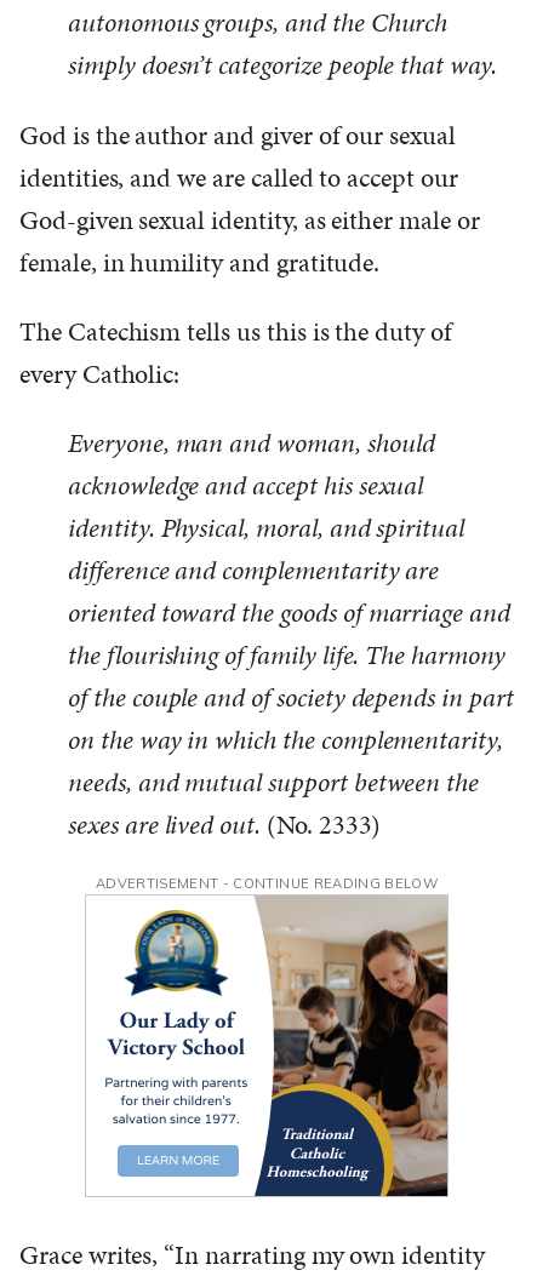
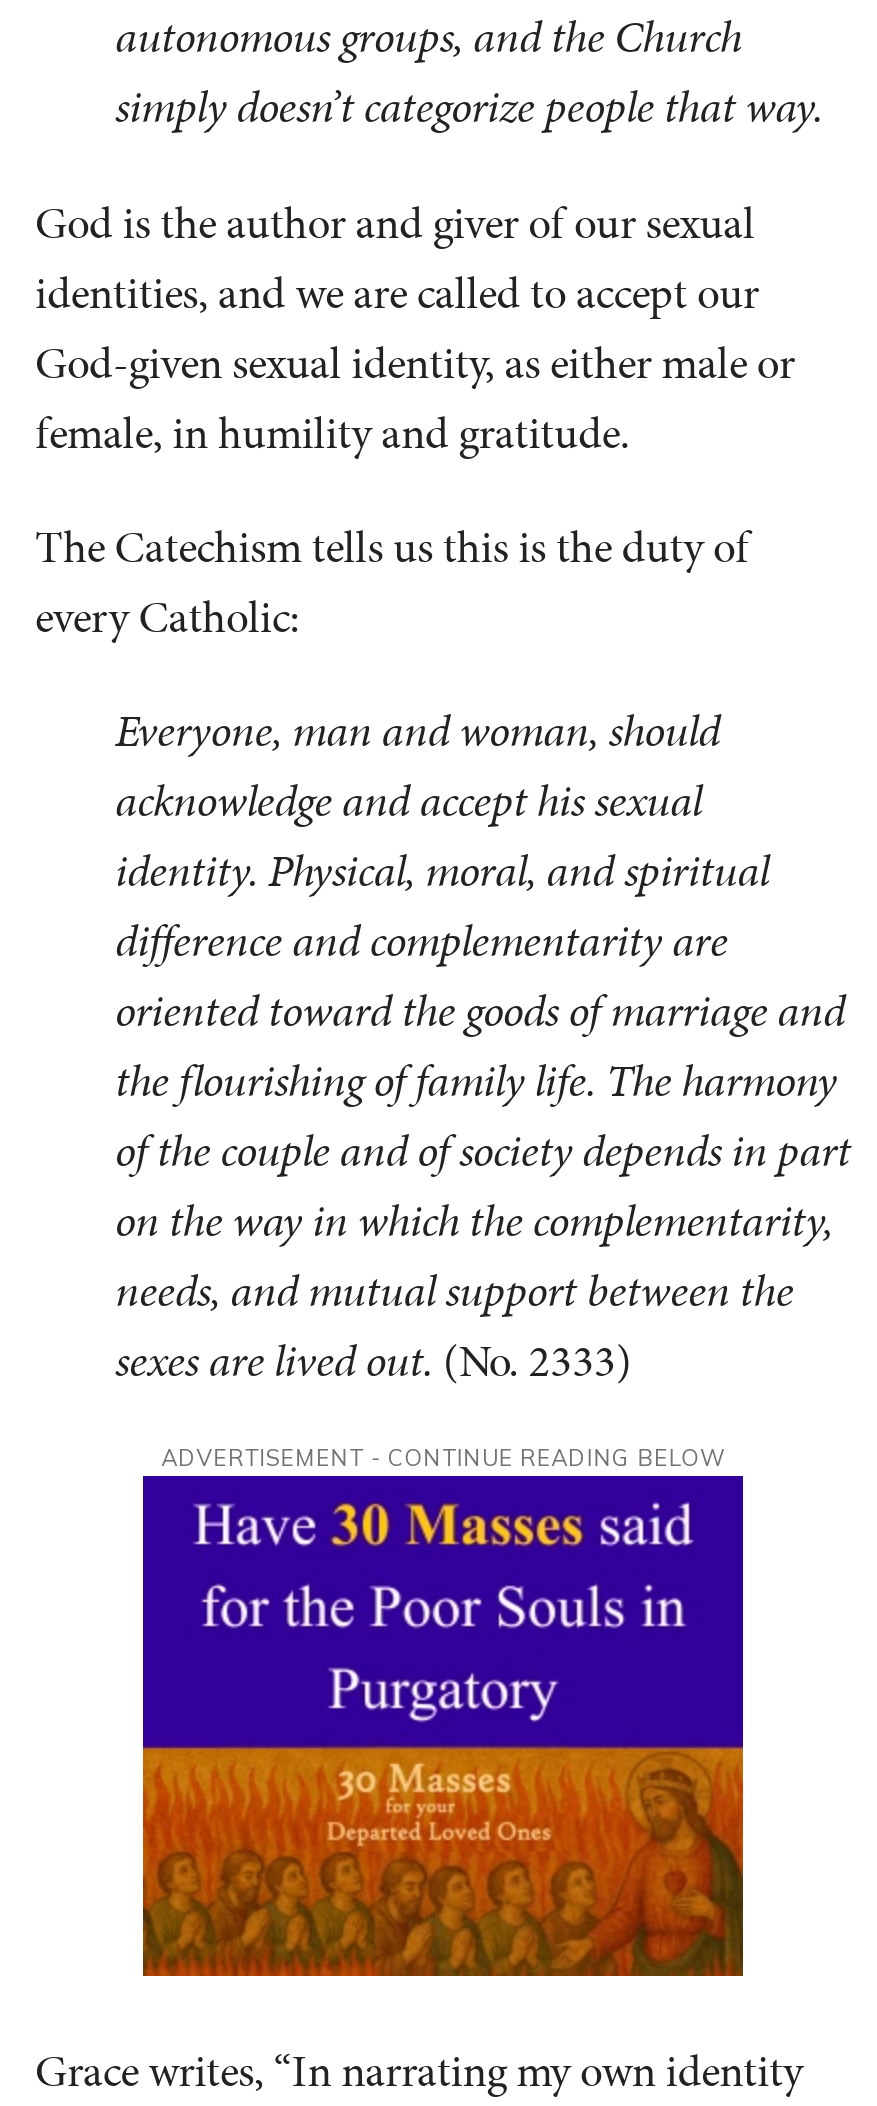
[85,894,449,1197] [image] -> [141,1474,745,1978] [image]

